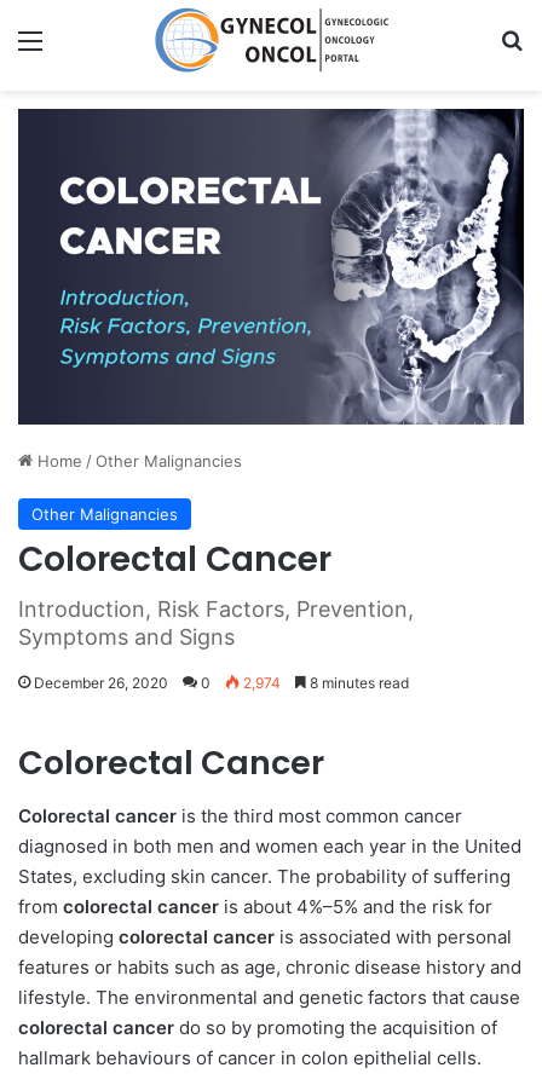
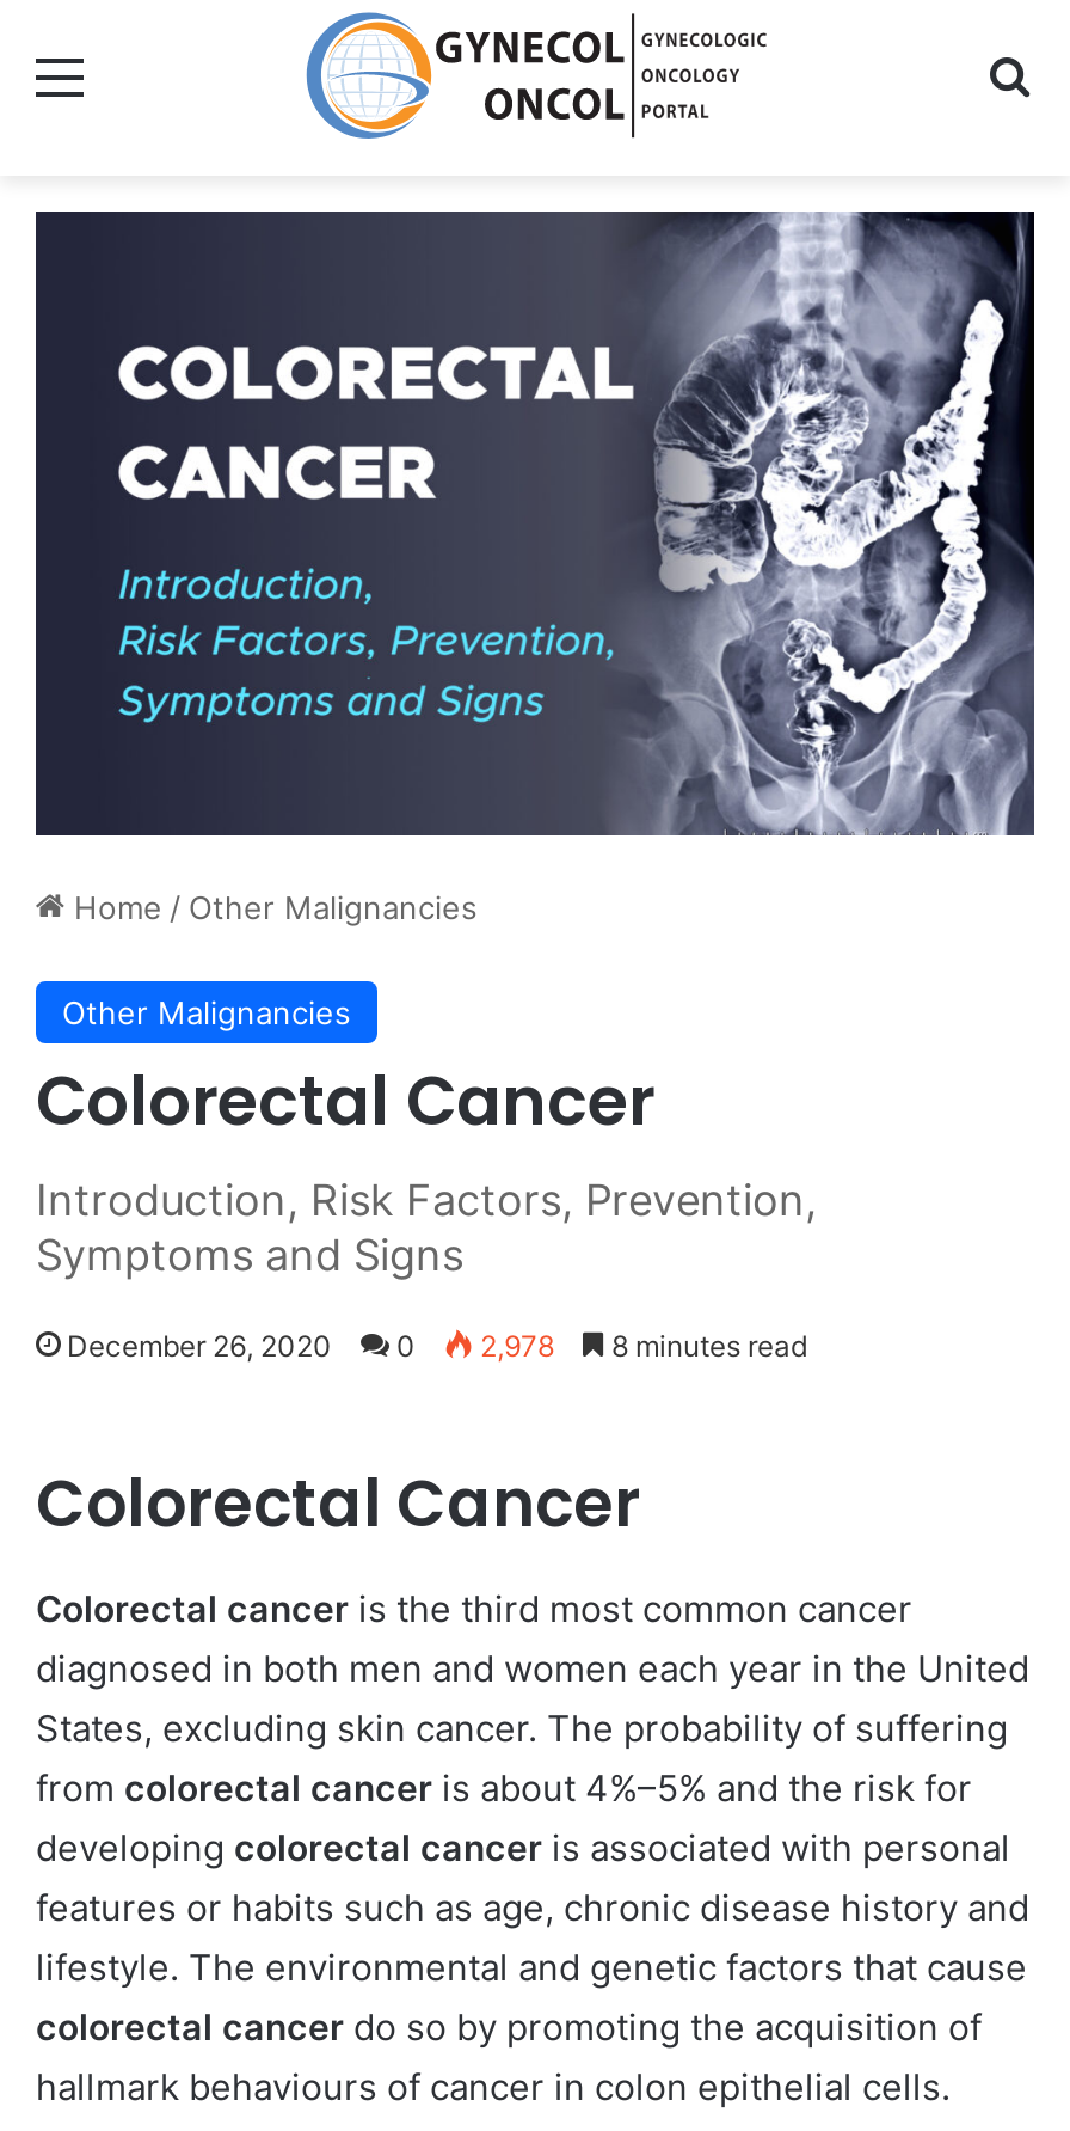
[34,674,409,692] December 26, 2020 0 2,974 8 minutes read -> [67,1328,807,1363] December 26, 2020 0 2,978 8 minutes read

